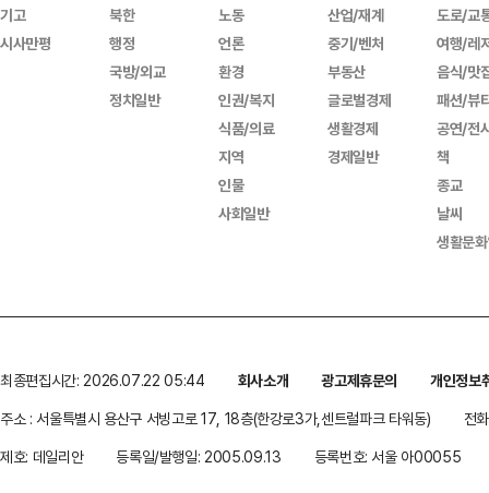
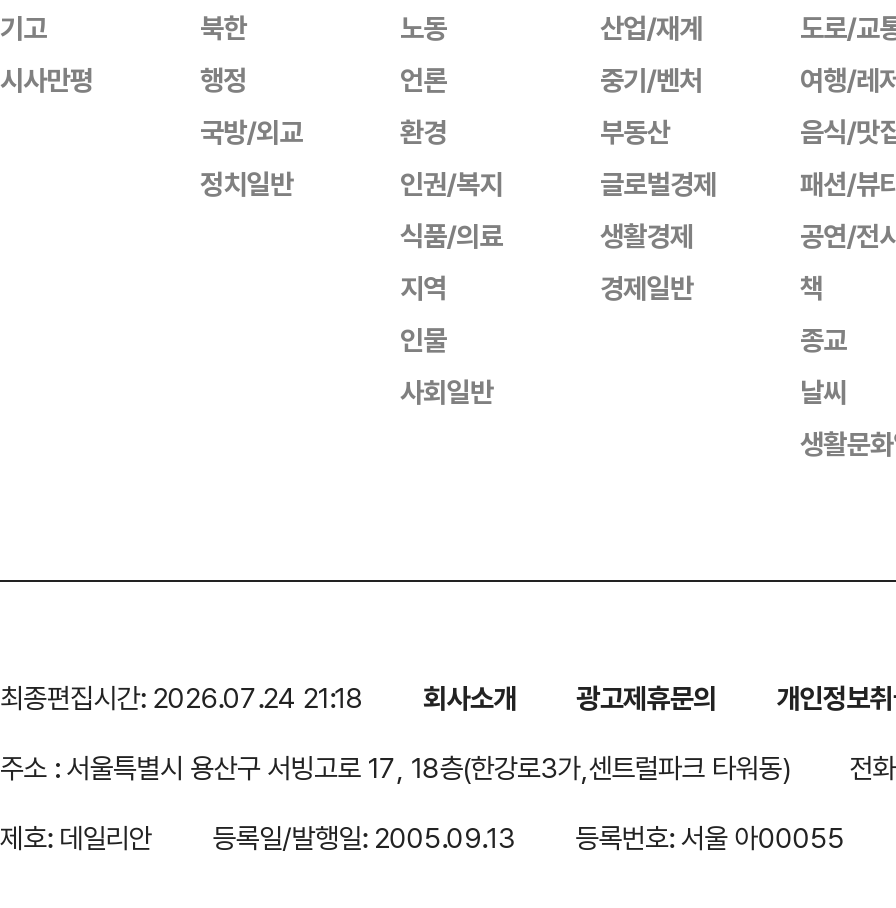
[0,370,205,390] 최종편집시간: 2026.07.22 05:44 -> [0,678,363,716] 최종편집시간: 2026.07.24 21:18

